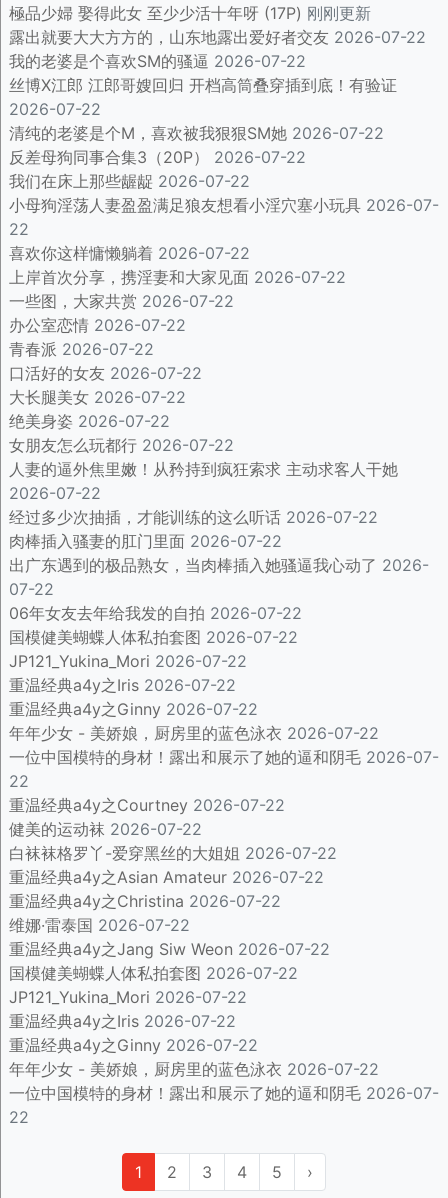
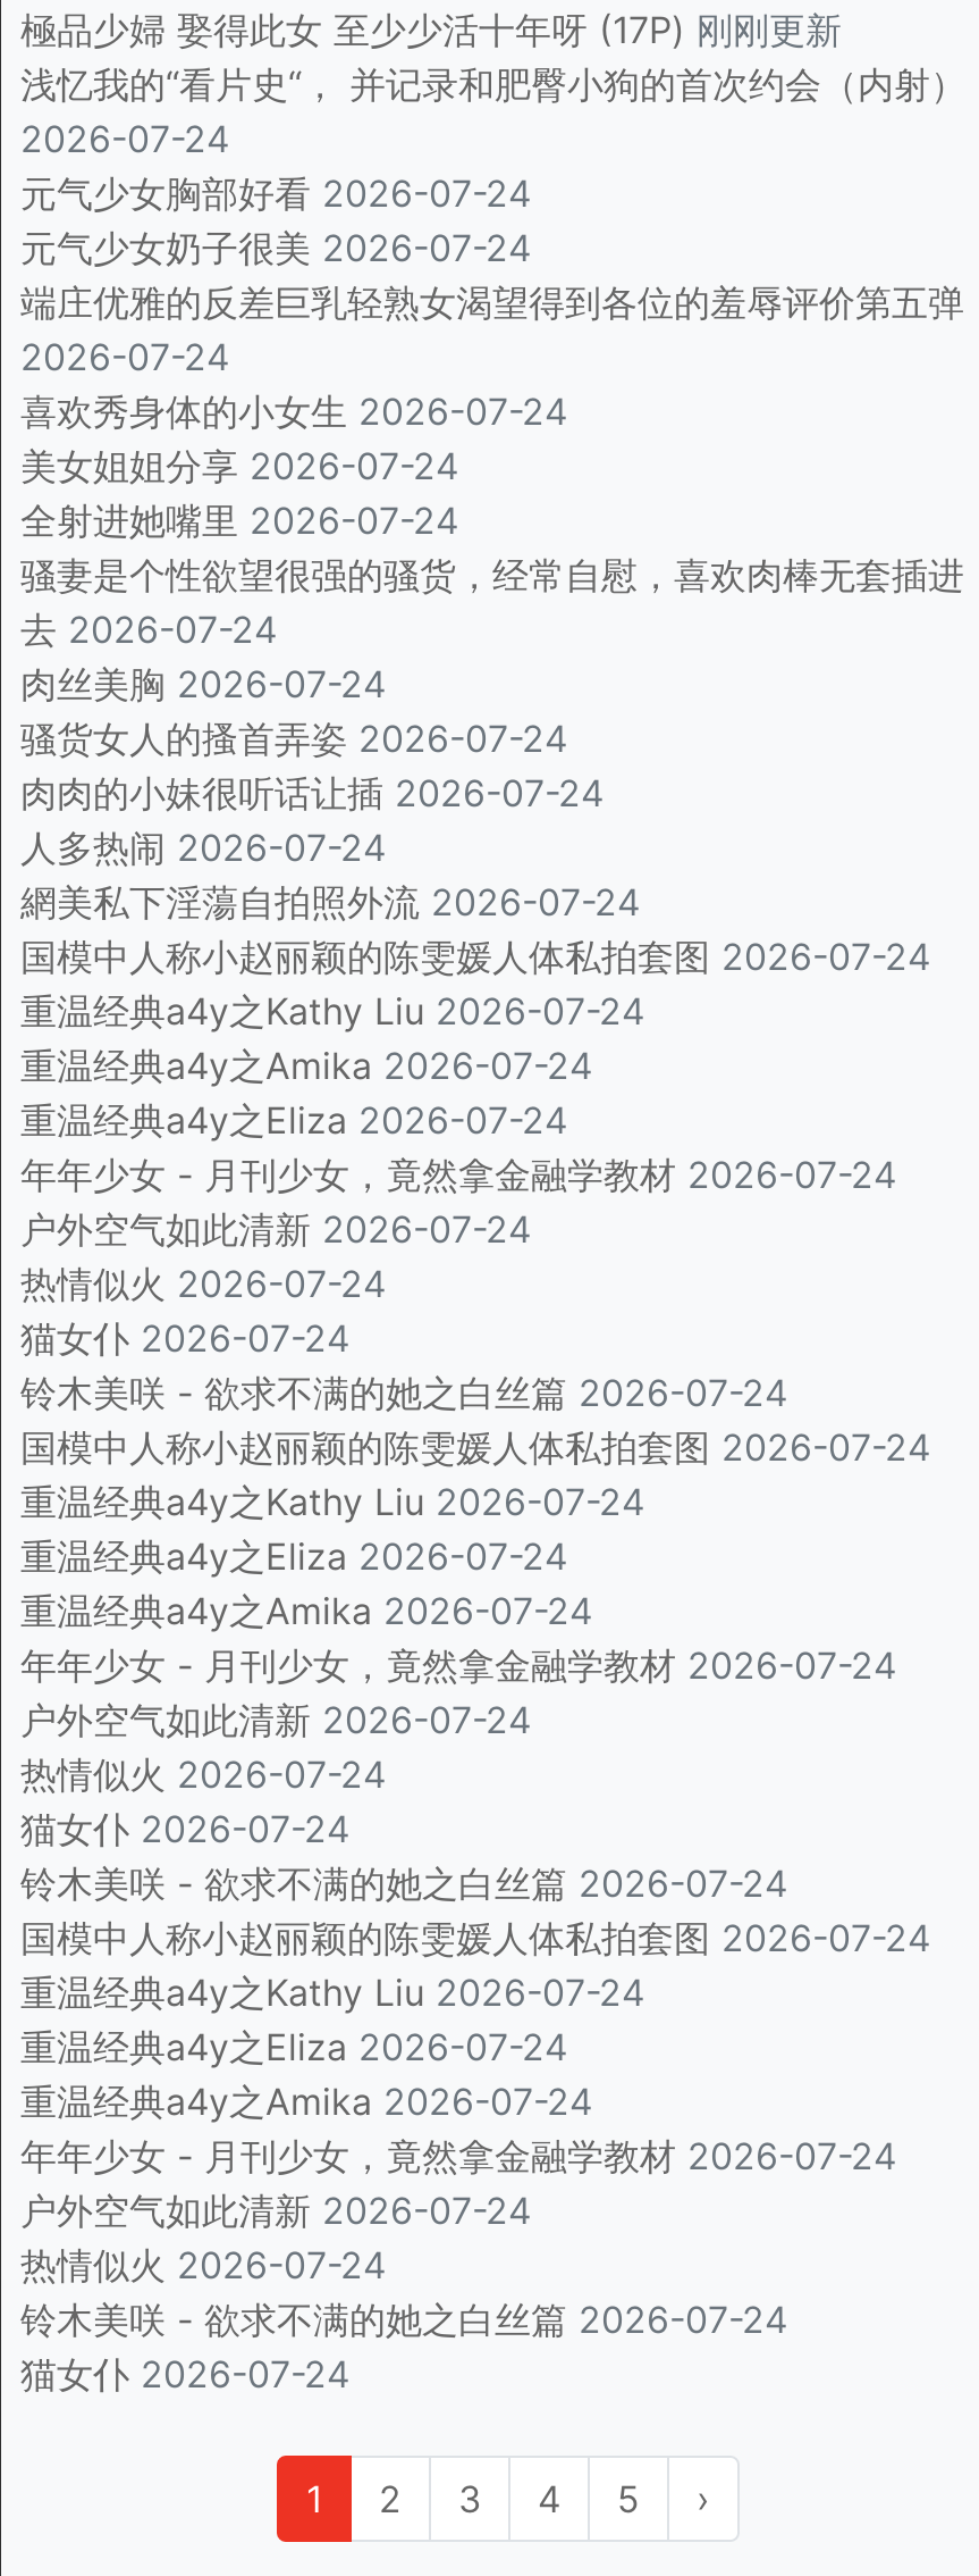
[9,27,439,1127] 露出就要大大方方的，山东地露出爱好者交友 2026-07-22 | 我的老婆是个喜欢SM的骚逼 2026-07-22 | 丝博X江郎 江郎哥嫂回归 开档高筒叠穿插到底！有验证 | 2026-07-22 | 清纯的老婆是个M，喜欢被我狠狠SM她 2026-07-22 | 反差母狗同事合集3（20P） 2026-07-22 | 我们在床上那些龌龊 2026-07-22 | 小母狗淫荡人妻盈盈满足狼友想看小淫穴塞小玩具 2026-07- | 22 | 喜欢你这样慵懒躺着 2026-07-22 | 上岸首次分享，携淫妻和大家见面 2026-07-22 | 一些图，大家共赏 2026-07-22 | 办公室恋情 2026-07-22 | 青春派 2026-07-22 | 口活好的女友 2026-07-22 | 大长腿美女 2026-07-22 | 绝美身姿 2026-07-22 | 女朋友怎么玩都行 2026-07-22 | 人妻的逼外焦里嫩！从矜持到疯狂索求 主动求客人干她 | 2026-07-22 | 经过多少次抽插，才能训练的这么听话 2026-07-22 | 肉棒插入骚妻的肛门里面 2026-07-22 | 出广东遇到的极品熟女，当肉棒插入她骚逼我心动了 2026- | 07-22 | 06年女友去年给我发的自拍 2026-07-22 | 国模健美蝴蝶人体私拍套图 2026-07-22 | JP121_Yukina_Mori 2026-07-22 | 重温经典a4y之Iris 2026-07-22 | 重温经典a4y之Ginny 2026-07-22 | 年年少女 - 美娇娘，厨房里的蓝色泳衣 2026-07-22 | 一位中国模特的身材！露出和展示了她的逼和阴毛 2026-07- | 22 | 重温经典a4y之Courtney 2026-07-22 | 健美的运动袜 2026-07-22 | 白袜袜格罗丫-爱穿黑丝的大姐姐 2026-07-22 | 重温经典a4y之Asian Amateur 2026-07-22 | 重温经典a4y之Christina 2026-07-22 | 维娜·雷泰国 2026-07-22 | 重温经典a4y之Jang Siw Weon 2026-07-22 | 国模健美蝴蝶人体私拍套图 2026-07-22 | JP121_Yukina_Mori 2026-07-22 | 重温经典a4y之Iris 2026-07-22 | 重温经典a4y之Ginny 2026-07-22 | 年年少女 - 美娇娘，厨房里的蓝色泳衣 2026-07-22 | 一位中国模特的身材！露出和展示了她的逼和阴毛 2026-07- | 22 -> [20,61,967,2397] 浅忆我的“看片史“， 并记录和肥臀小狗的首次约会（内射） | 2026-07-24 | 元气少女胸部好看 2026-07-24 | 元气少女奶子很美 2026-07-24 | 端庄优雅的反差巨乳轻熟女渴望得到各位的羞辱评价第五弹 | 2026-07-24 | 喜欢秀身体的小女生 2026-07-24 | 美女姐姐分享 2026-07-24 | 全射进她嘴里 2026-07-24 | 骚妻是个性欲望很强的骚货，经常自慰，喜欢肉棒无套插进 | 去 2026-07-24 | 肉丝美胸 2026-07-24 | 骚货女人的搔首弄姿 2026-07-24 | 肉肉的小妹很听话让插 2026-07-24 | 人多热闹 2026-07-24 | 網美私下淫蕩自拍照外流 2026-07-24 | 国模中人称小赵丽颖的陈雯媛人体私拍套图 2026-07-24 | 重温经典a4y之Kathy Liu 2026-07-24 | 重温经典a4y之Amika 2026-07-24 | 重温经典a4y之Eliza 2026-07-24 | 年年少女 - 月刊少女，竟然拿金融学教材 2026-07-24 | 户外空气如此清新 2026-07-24 | 热情似火 2026-07-24 | 猫女仆 2026-07-24 | 铃木美咲 - 欲求不满的她之白丝篇 2026-07-24 | 国模中人称小赵丽颖的陈雯媛人体私拍套图 2026-07-24 | 重温经典a4y之Kathy Liu 2026-07-24 | 重温经典a4y之Eliza 2026-07-24 | 重温经典a4y之Amika 2026-07-24 | 年年少女 - 月刊少女，竟然拿金融学教材 2026-07-24 | 户外空气如此清新 2026-07-24 | 热情似火 2026-07-24 | 猫女仆 2026-07-24 | 铃木美咲 - 欲求不满的她之白丝篇 2026-07-24 | 国模中人称小赵丽颖的陈雯媛人体私拍套图 2026-07-24 | 重温经典a4y之Kathy Liu 2026-07-24 | 重温经典a4y之Eliza 2026-07-24 | 重温经典a4y之Amika 2026-07-24 | 年年少女 - 月刊少女，竟然拿金融学教材 2026-07-24 | 户外空气如此清新 2026-07-24 | 热情似火 2026-07-24 | 铃木美咲 - 欲求不满的她之白丝篇 2026-07-24 | 猫女仆 2026-07-24

